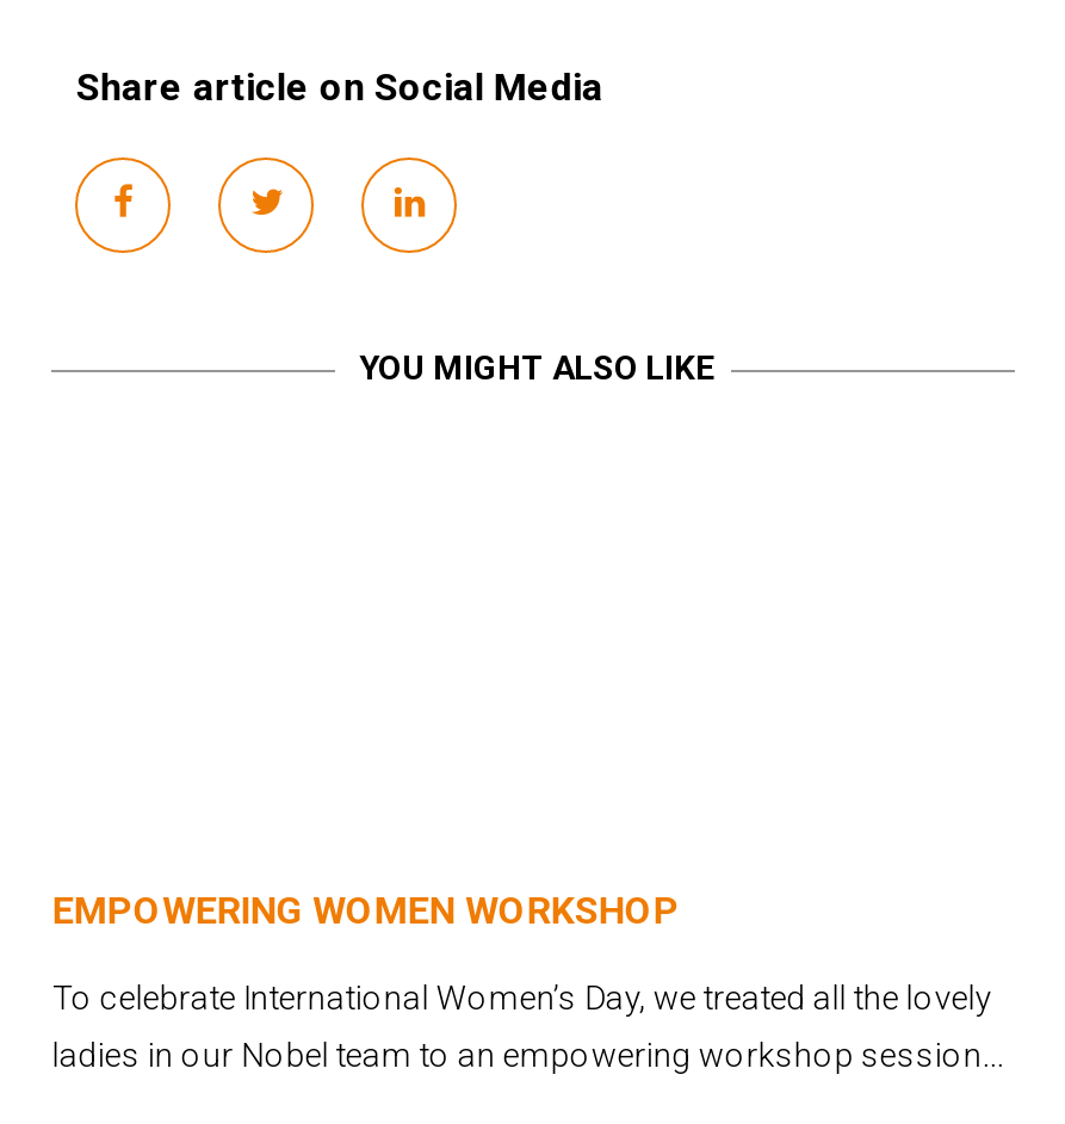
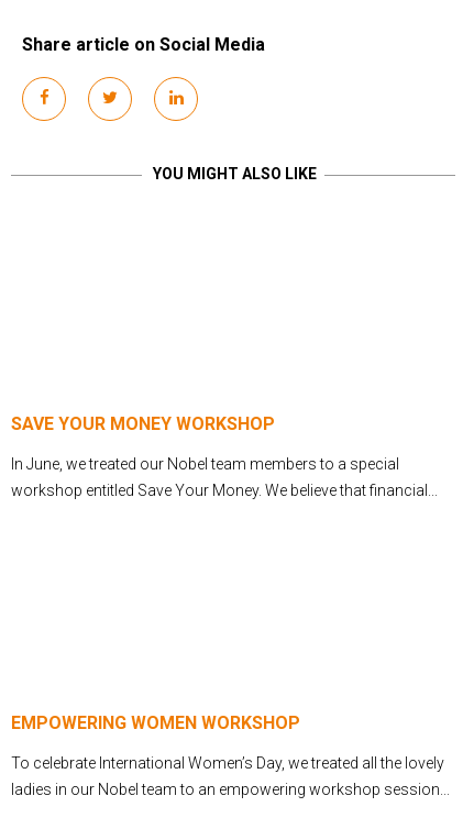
none -> [11,413,438,499] SAVE YOUR MONEY WORKSHOP | In June, we treated our Nobel team members to a special | workshop entitled Save Your Money. We believe that financial...

